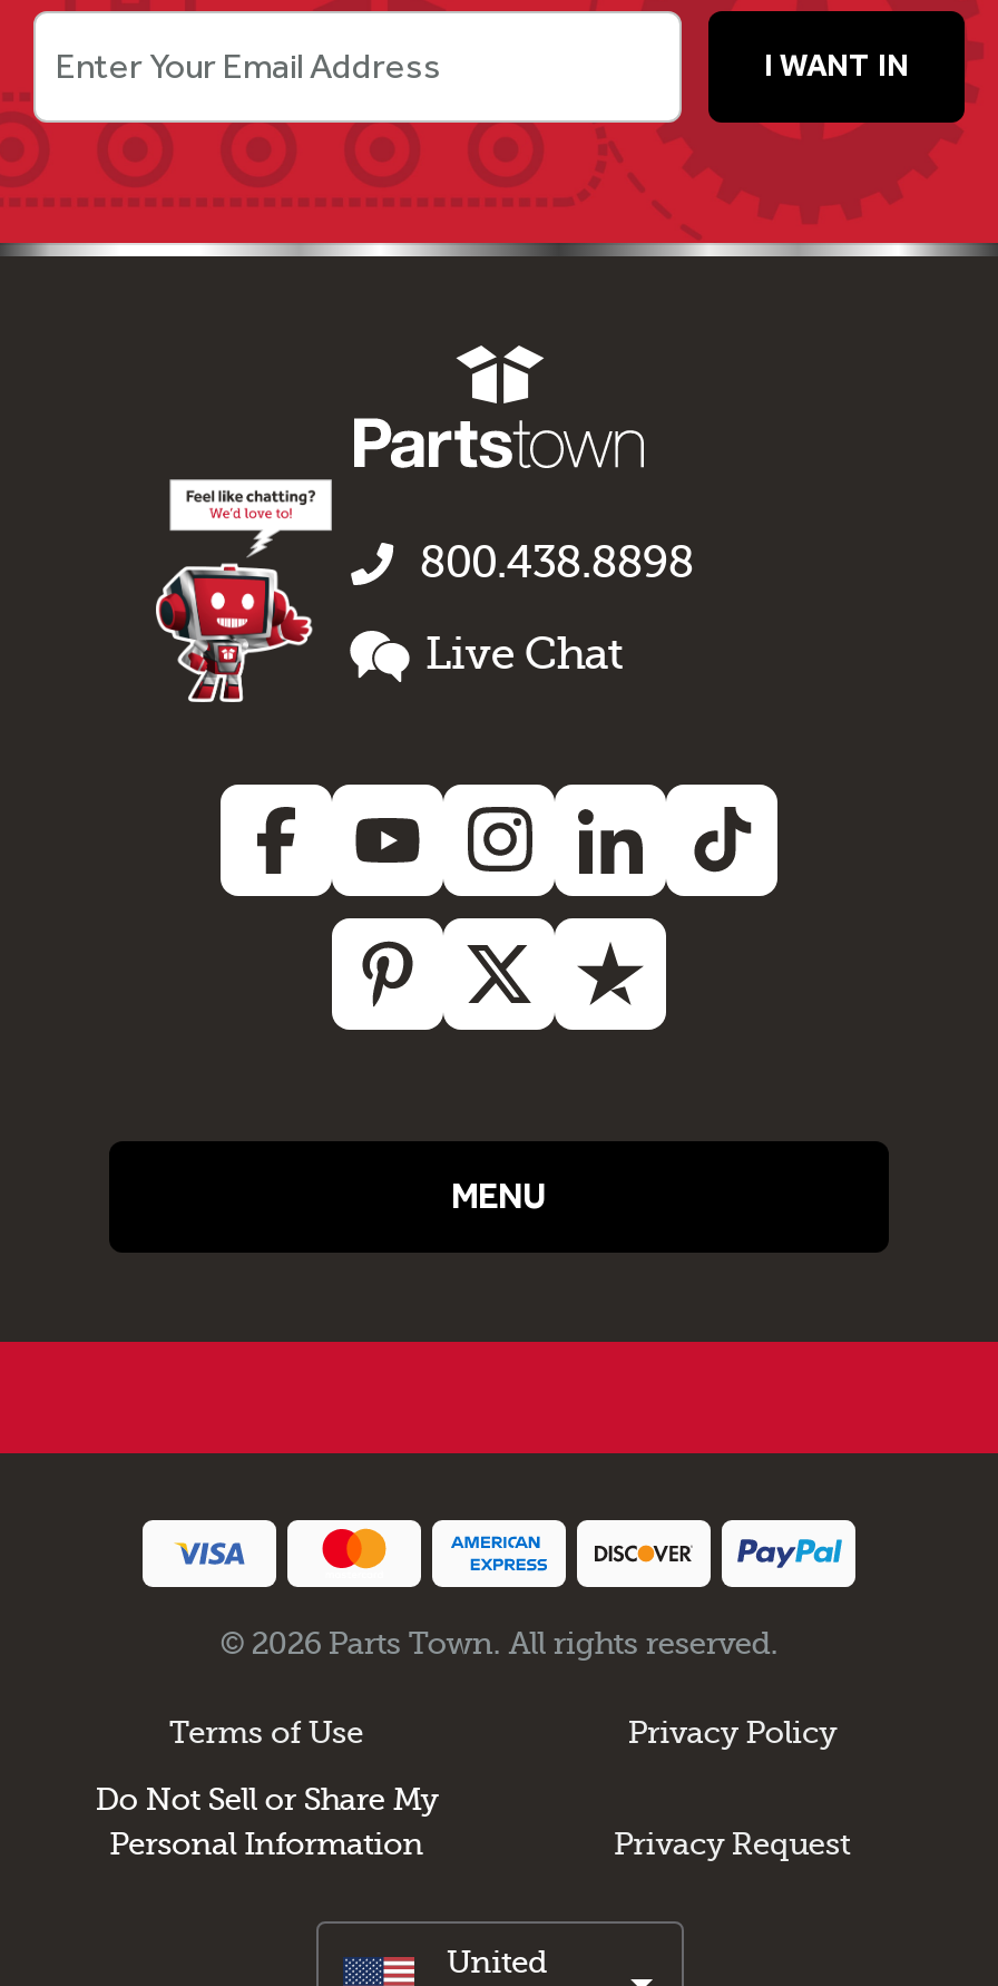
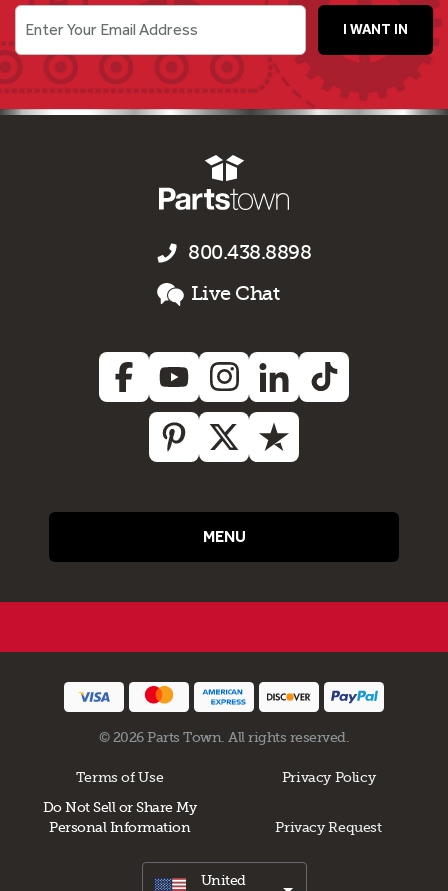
[154,477,334,704] [image] -> none

